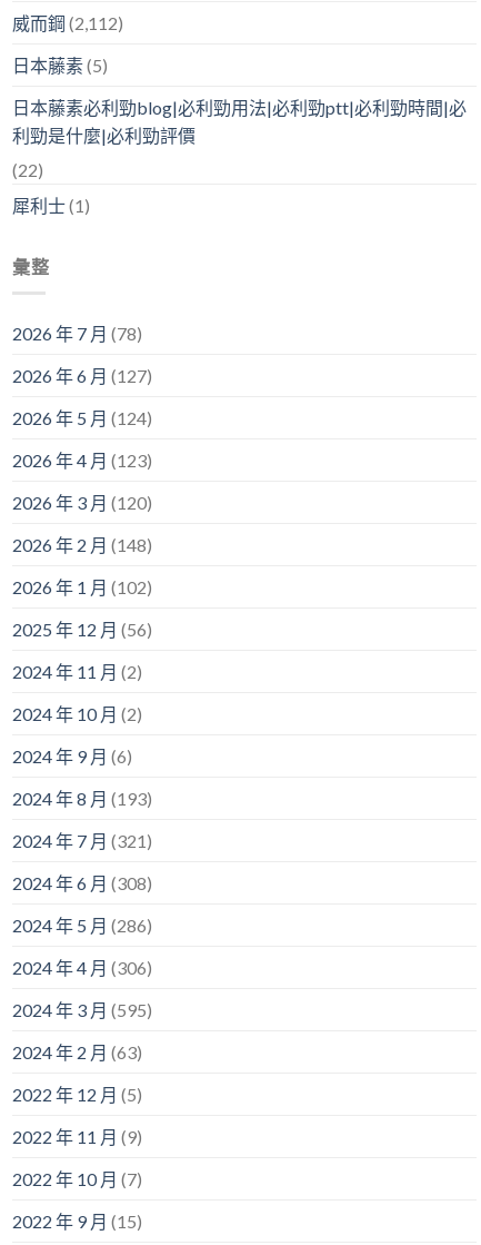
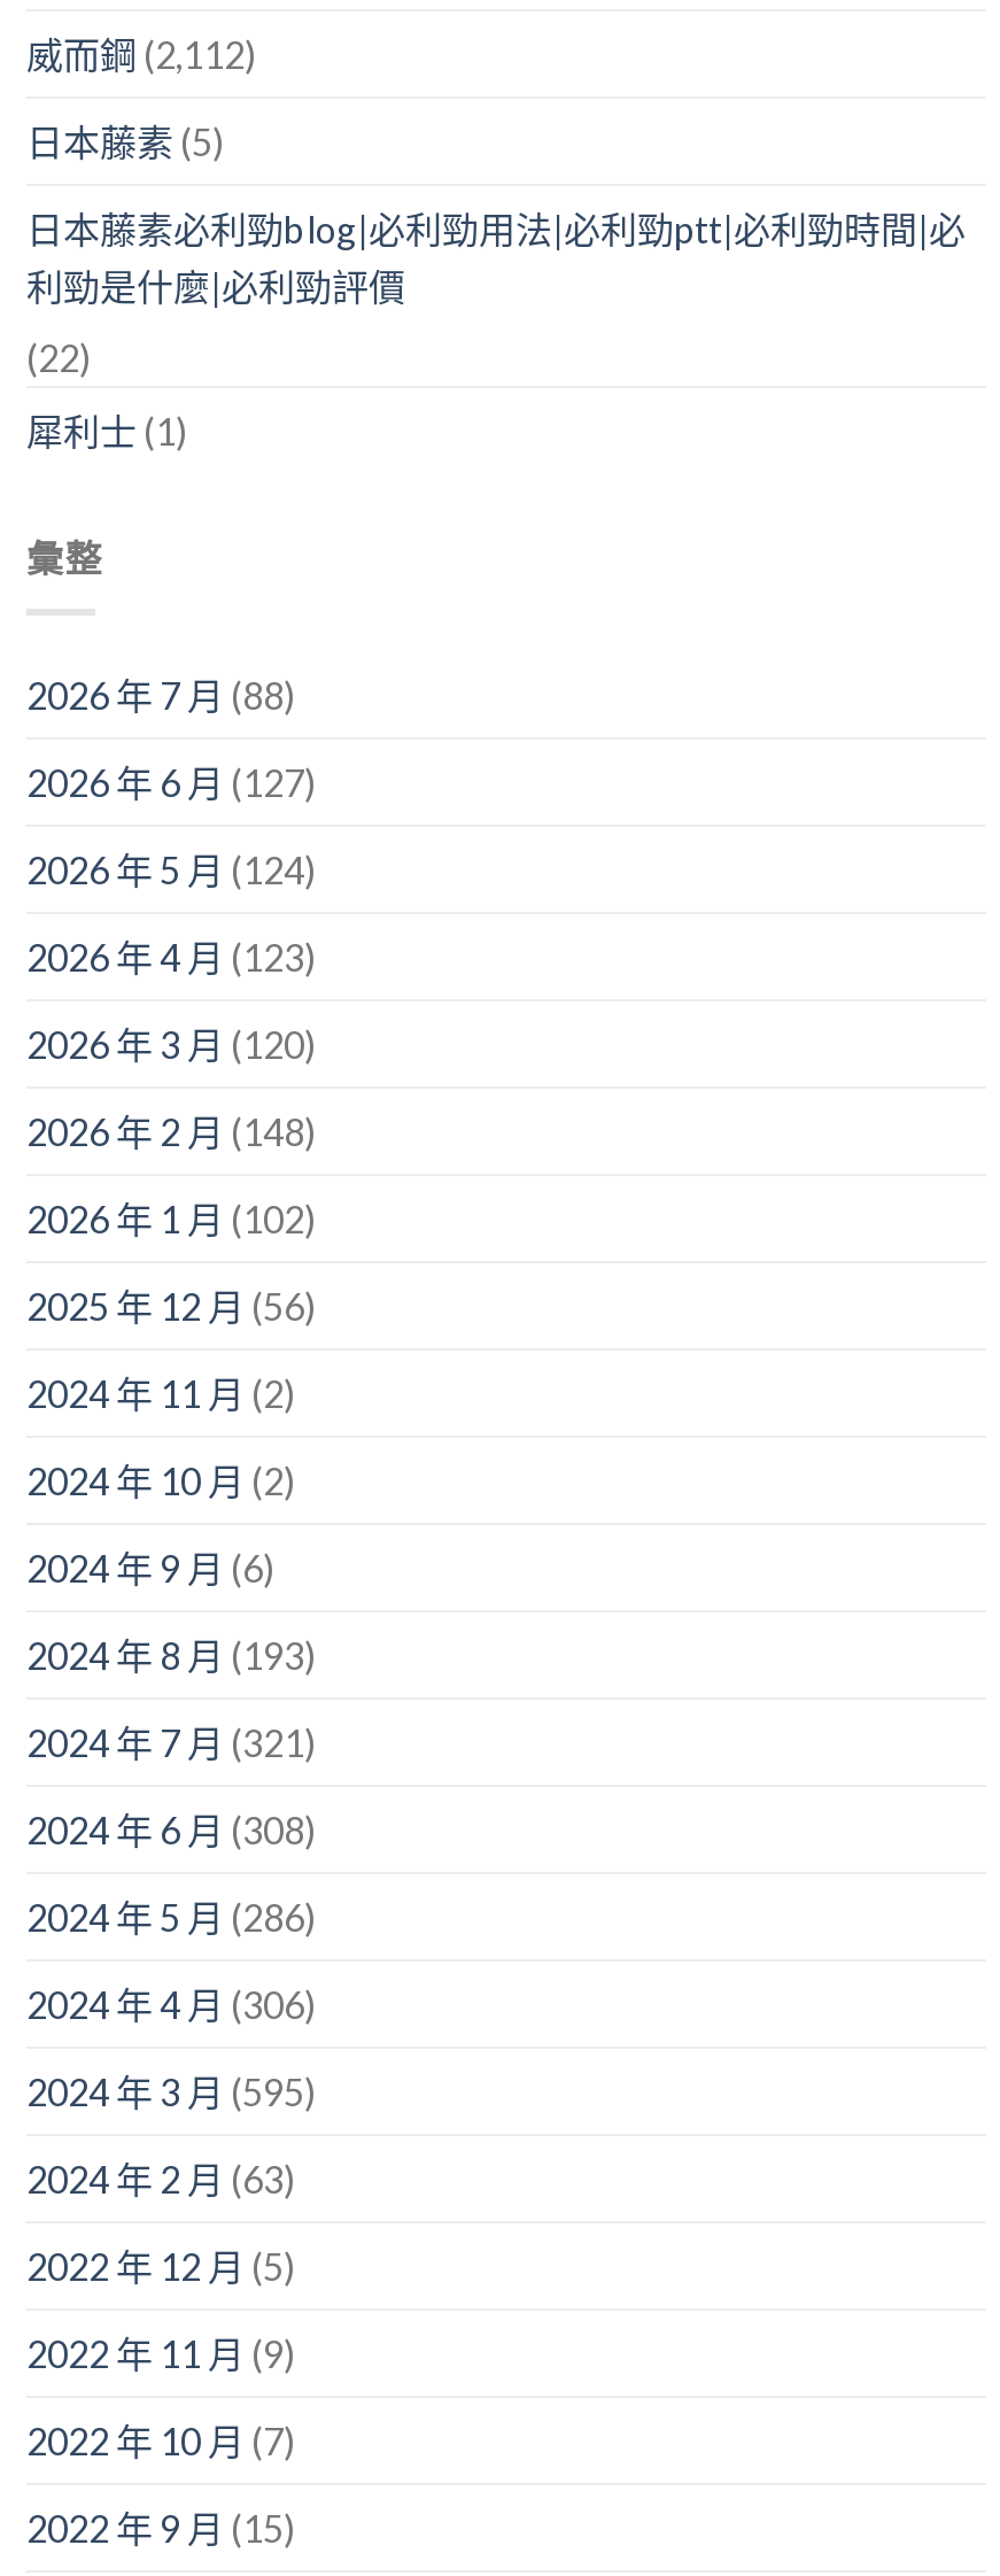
[12,323,142,344] 2026 年 7 月(78) -> [26,673,295,717] 2026 年 7 月(88)

